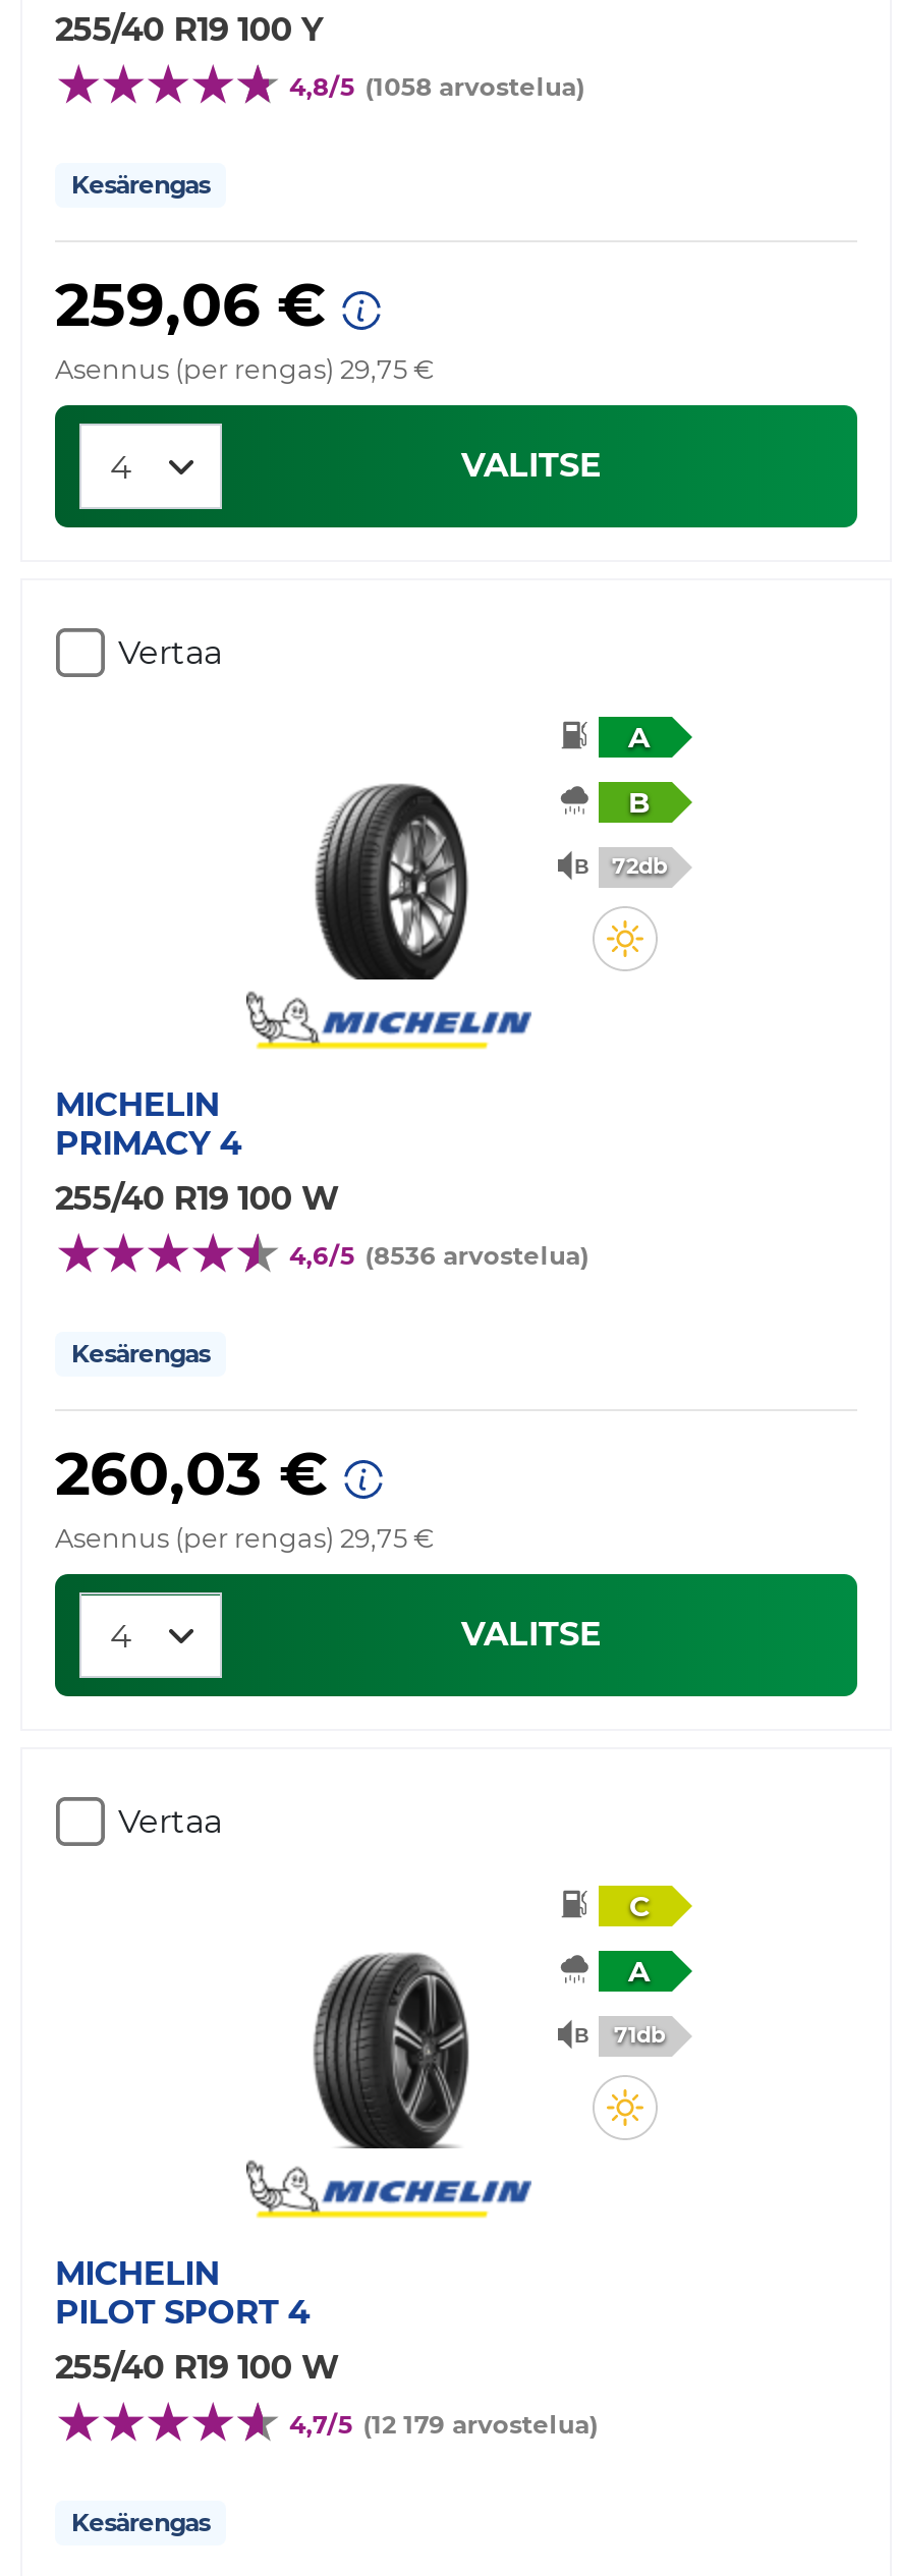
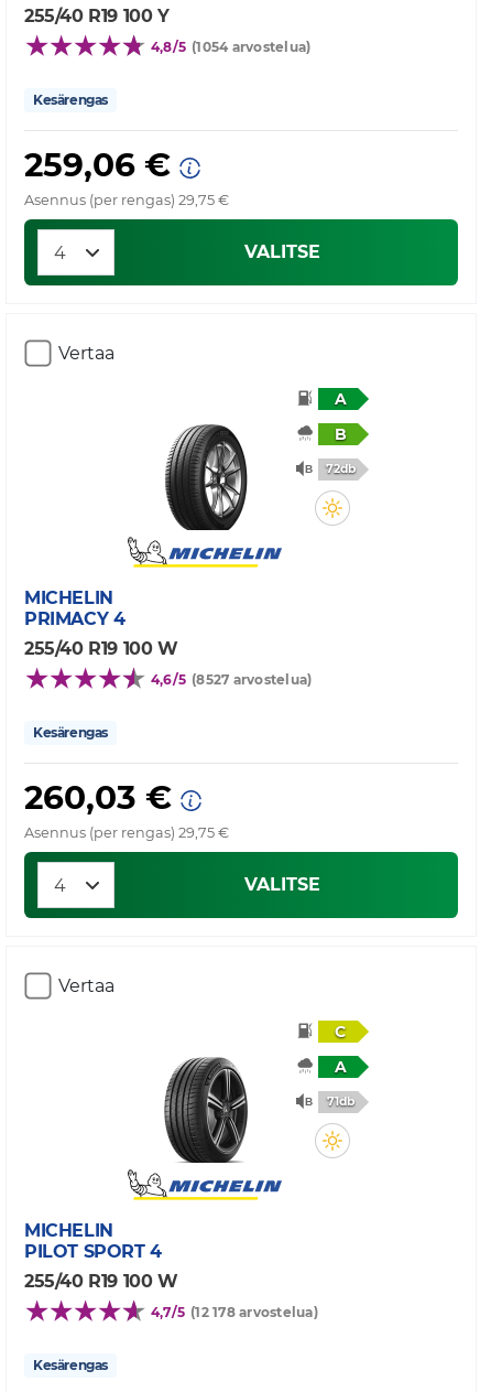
[289,71,585,101] 4,8/5 (1058 arvostelua) -> [151,38,311,55] 4,8/5 (1054 arvostelua)
[289,1240,589,1271] 4,6/5 (8536 arvostelua) -> [151,671,312,688] 4,6/5 (8527 arvostelua)
[289,2410,598,2440] 4,7/5 (12 179 arvostelua) -> [151,1304,318,1321] 4,7/5 (12 178 arvostelua)

